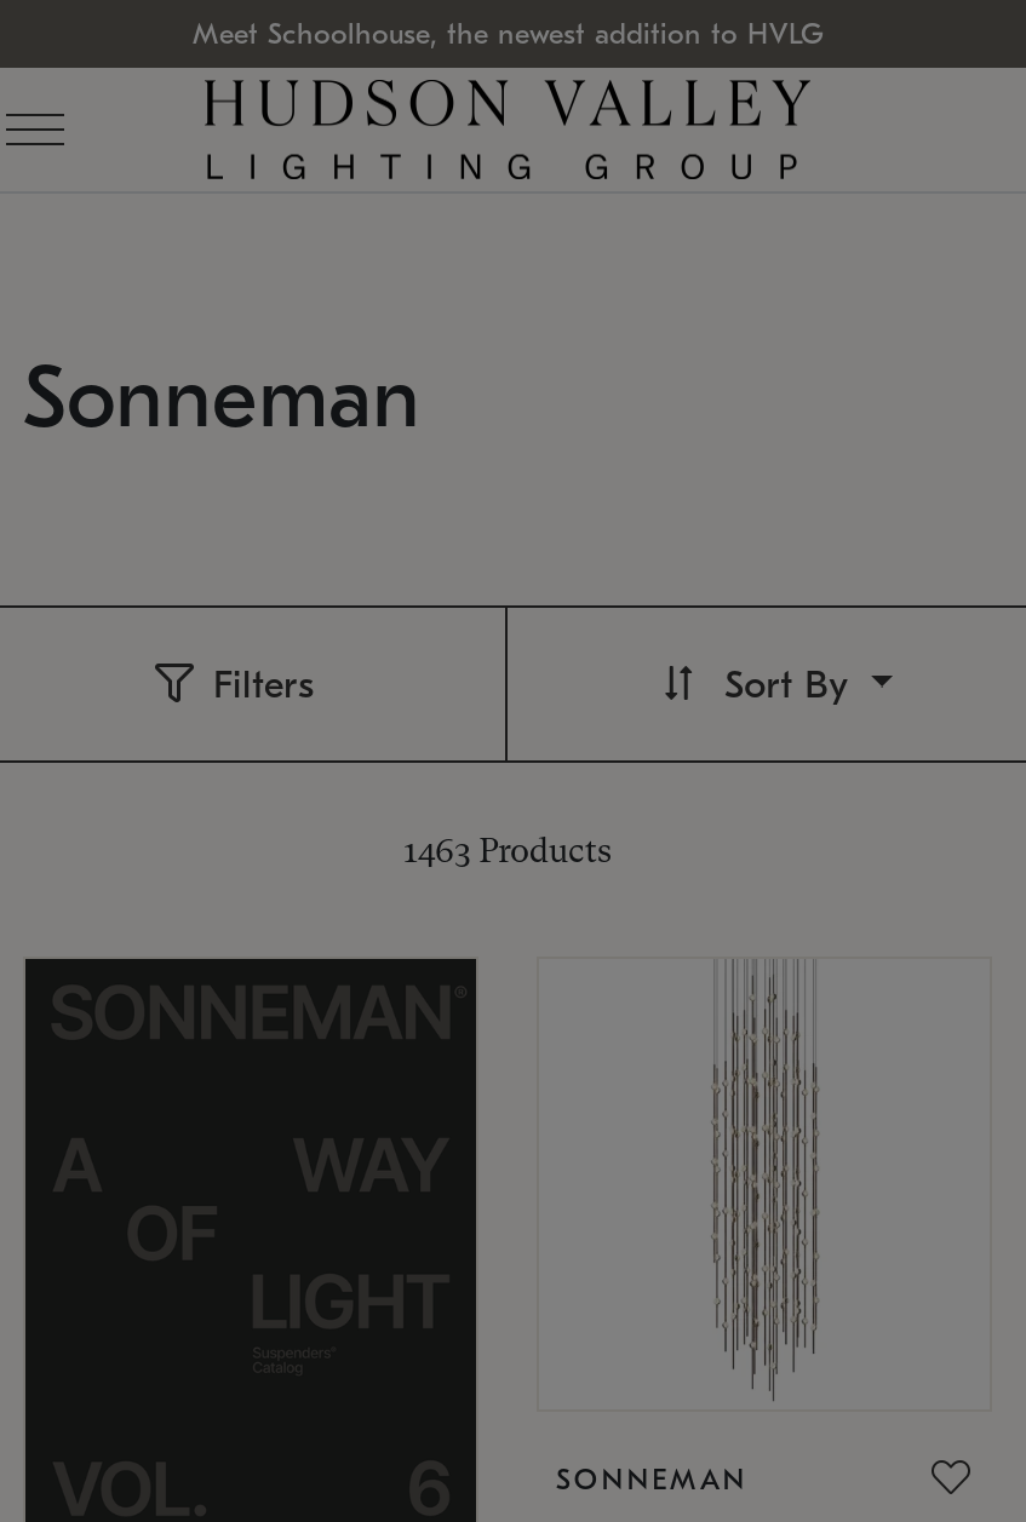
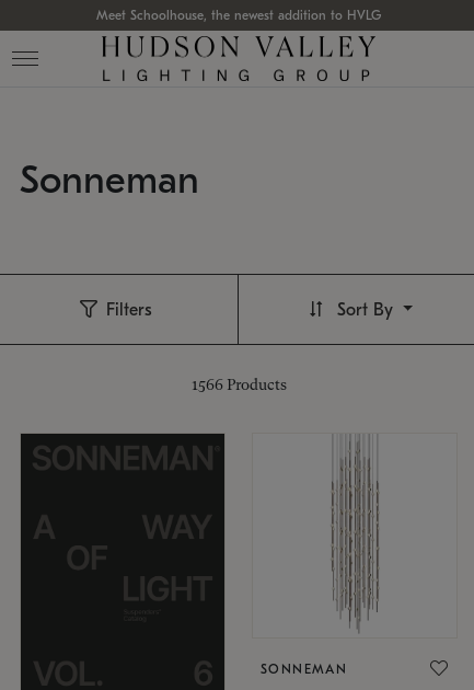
[403,831,612,869] 1463 Products -> [191,376,286,393] 1566 Products

